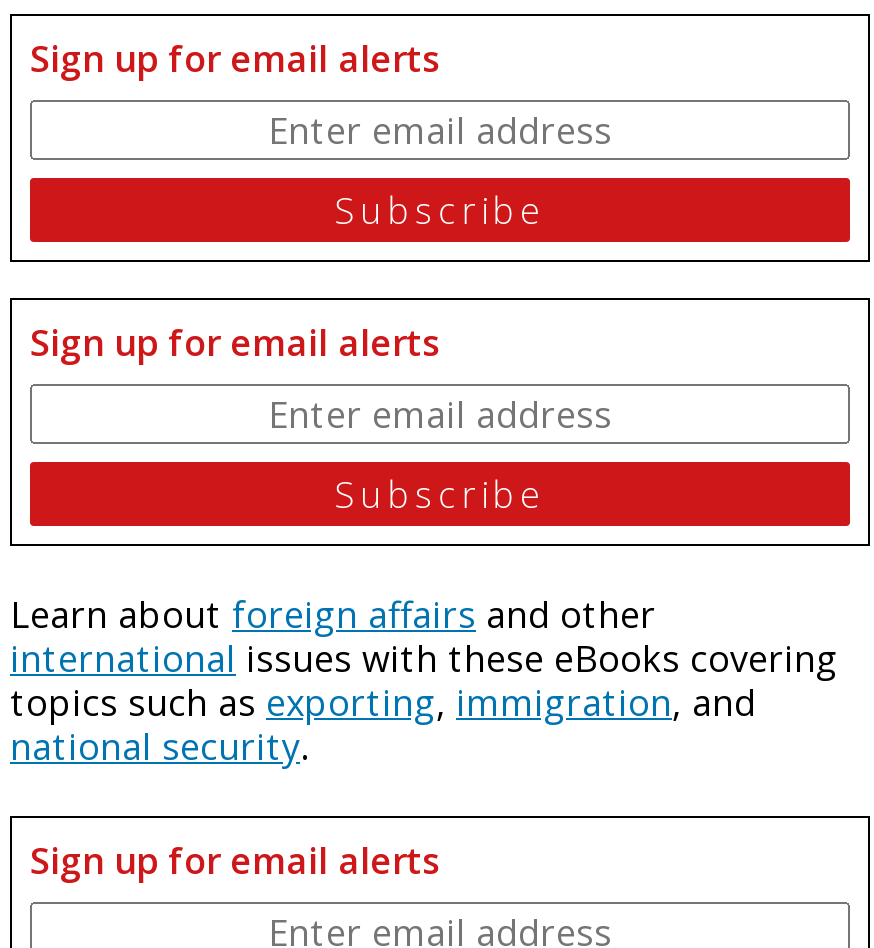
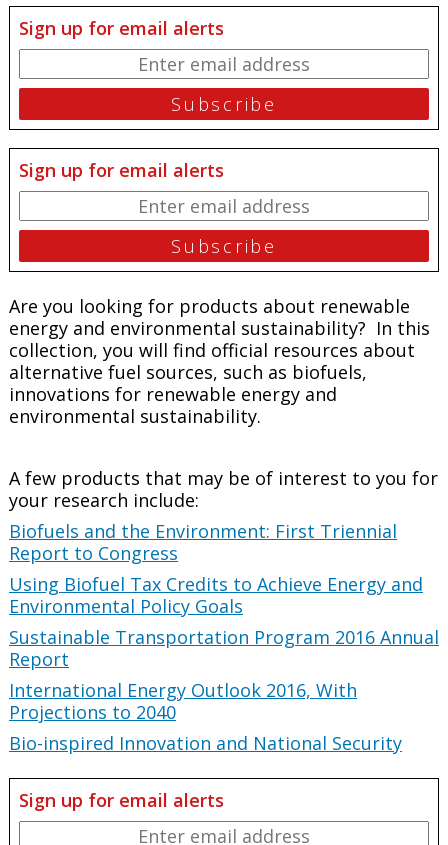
[10,589,838,769] Learn about foreign affairs and other | internationalissues with these eBooks covering | topics such as exporting, immigration, and | national security. -> [9,294,439,755] Are you looking for products about renewable | energy and environmental sustainability? In this | collection, you will find official resources about | alternative fuel sources, such as biofuels, | innovations for renewable energy and | environmental sustainability. | A few products that may be of interest to you for | your research include: | Biofuels and the Environment: First Triennial | Report to Congress | Using Biofuel Tax Credits to Achieve Energy and | Environmental Policy Goals | Sustainable Transportation Program 2016 Annual | Report | International Energy Outlook 2016, With | Projections to 2040 | Bio-inspired Innovation and National Security

